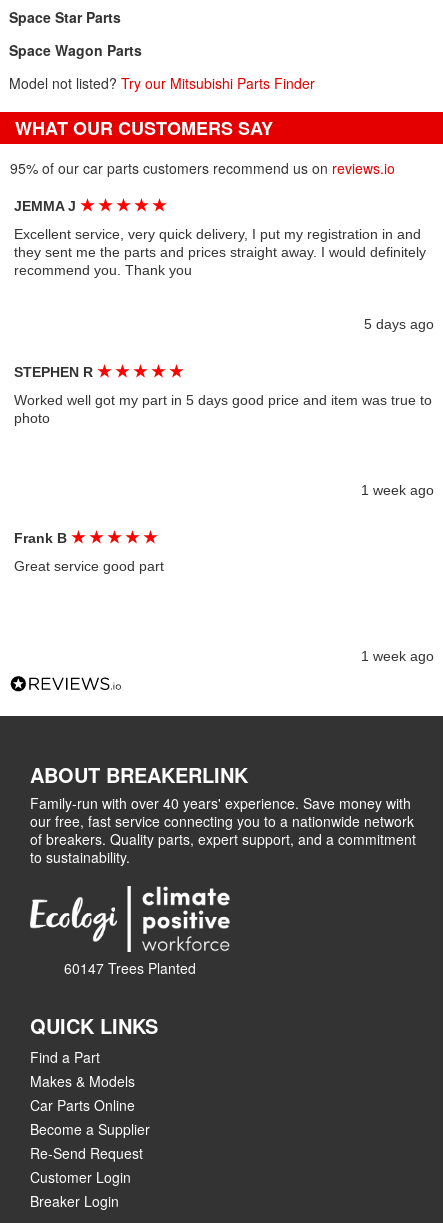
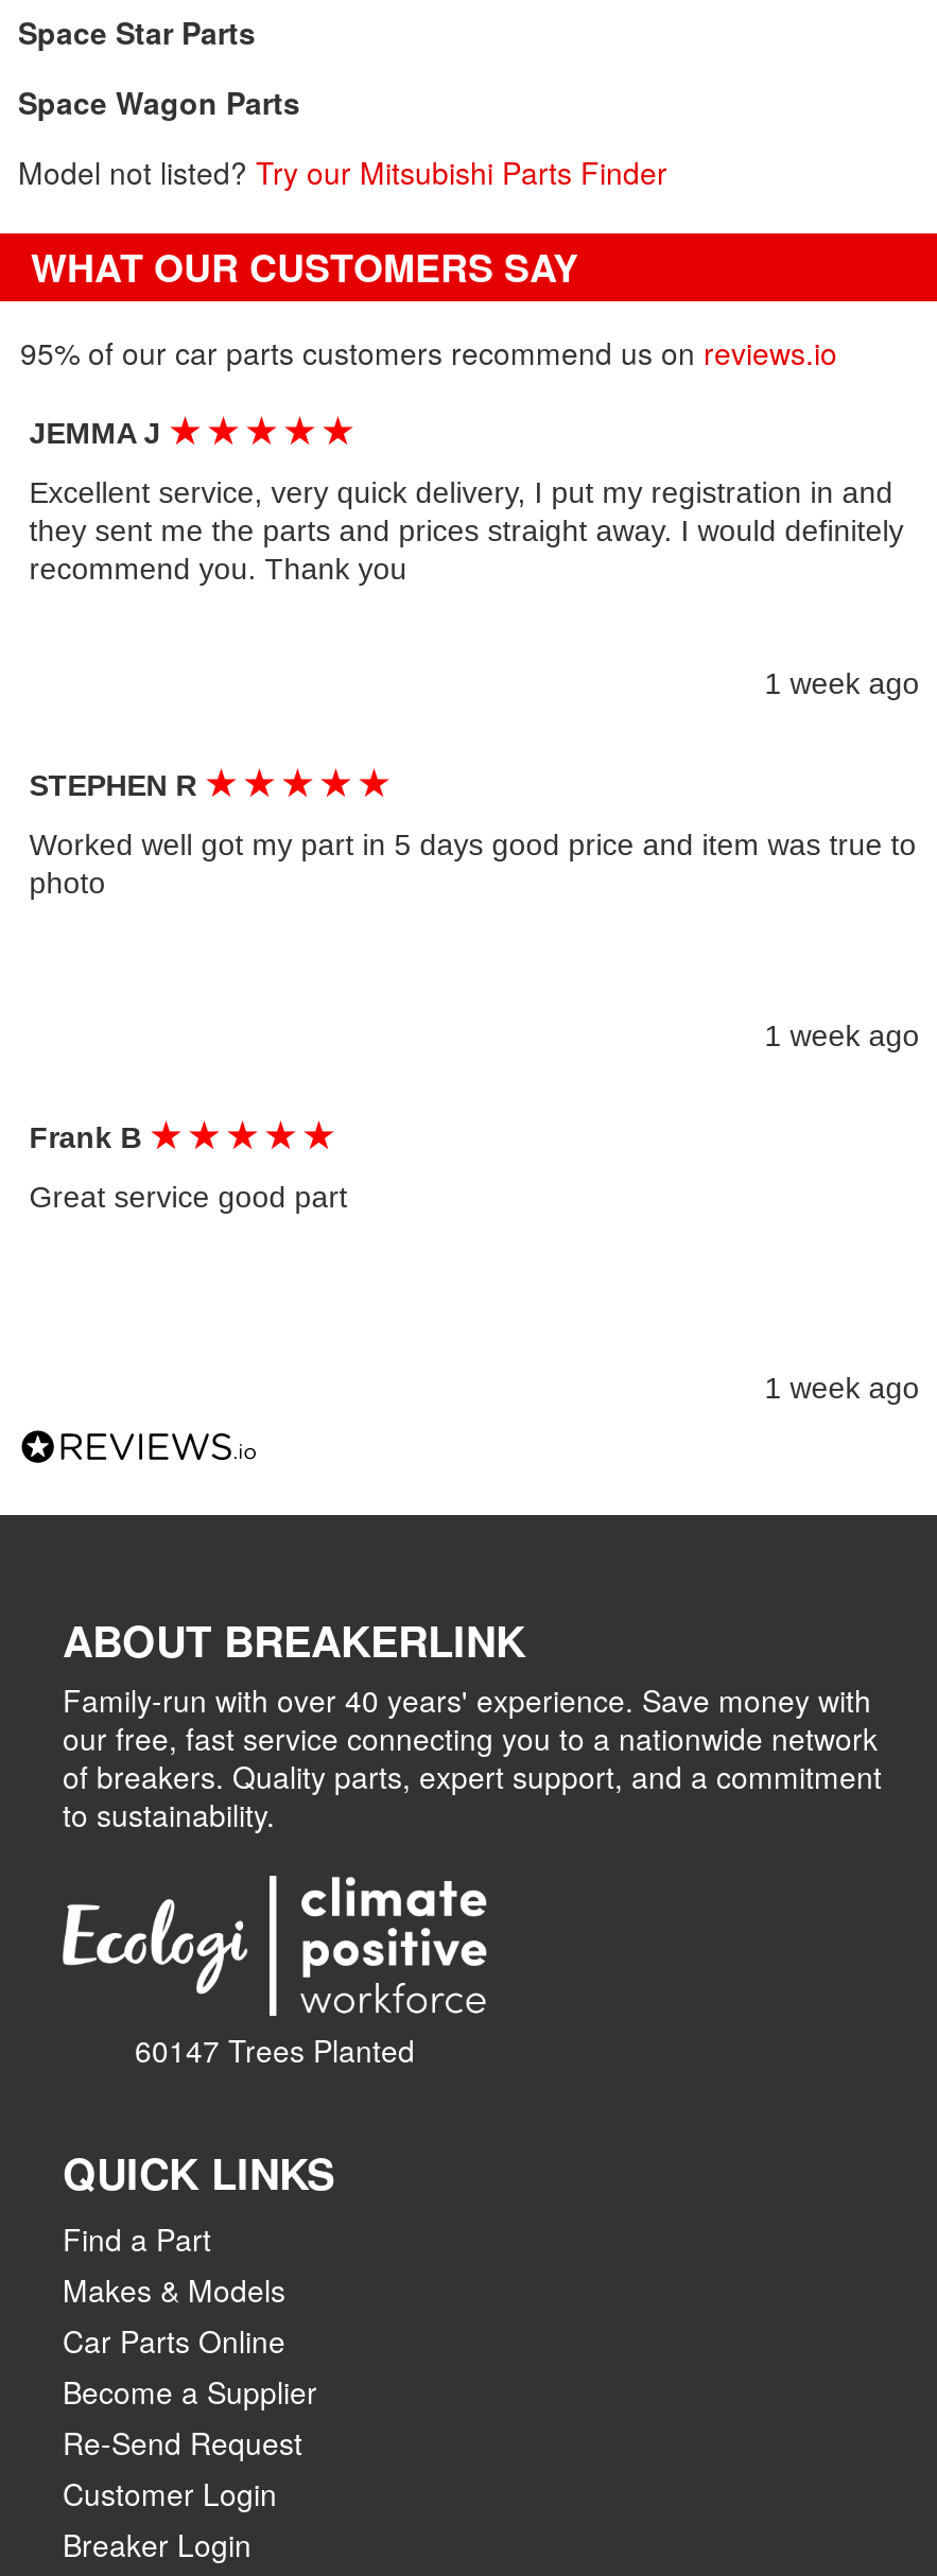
[364,316,434,332] 5 days ago -> [764,666,919,700] 1 week ago

